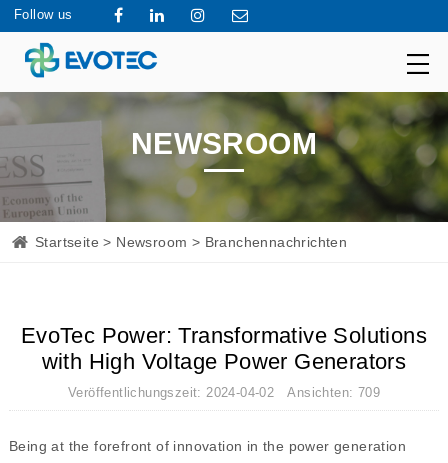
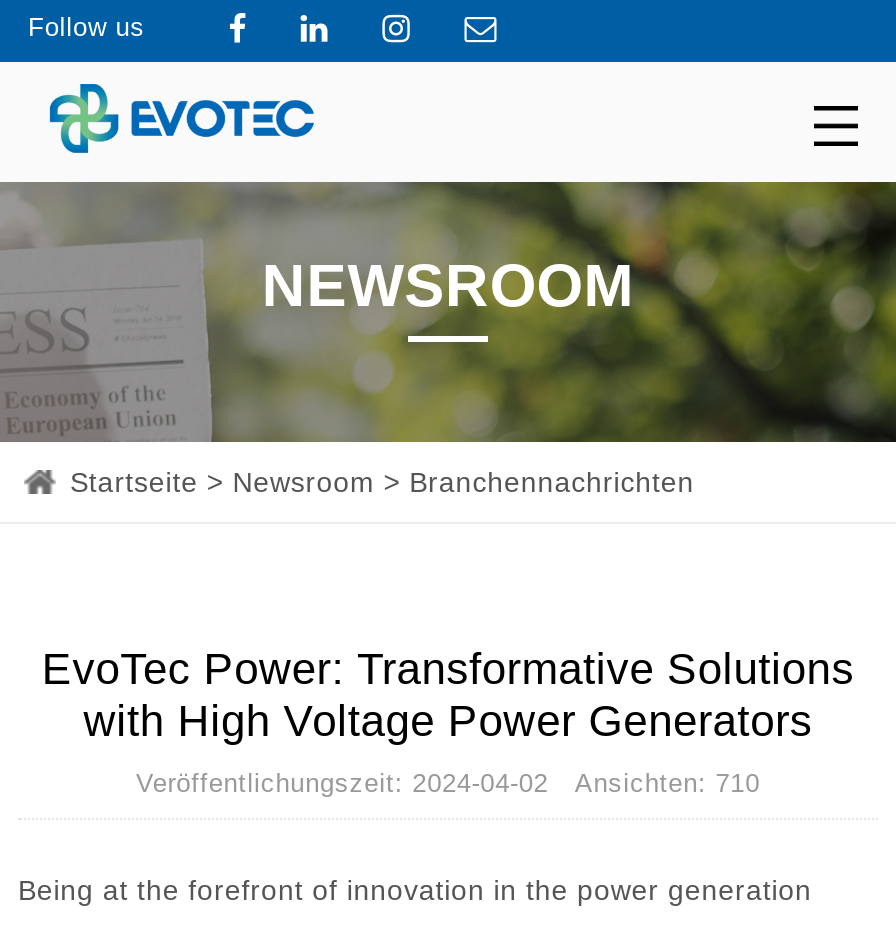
[68,385,380,400] Veröffentlichungszeit: 2024-04-02 Ansichten: 709 -> [136,768,760,798] Veröffentlichungszeit: 2024-04-02 Ansichten: 710

